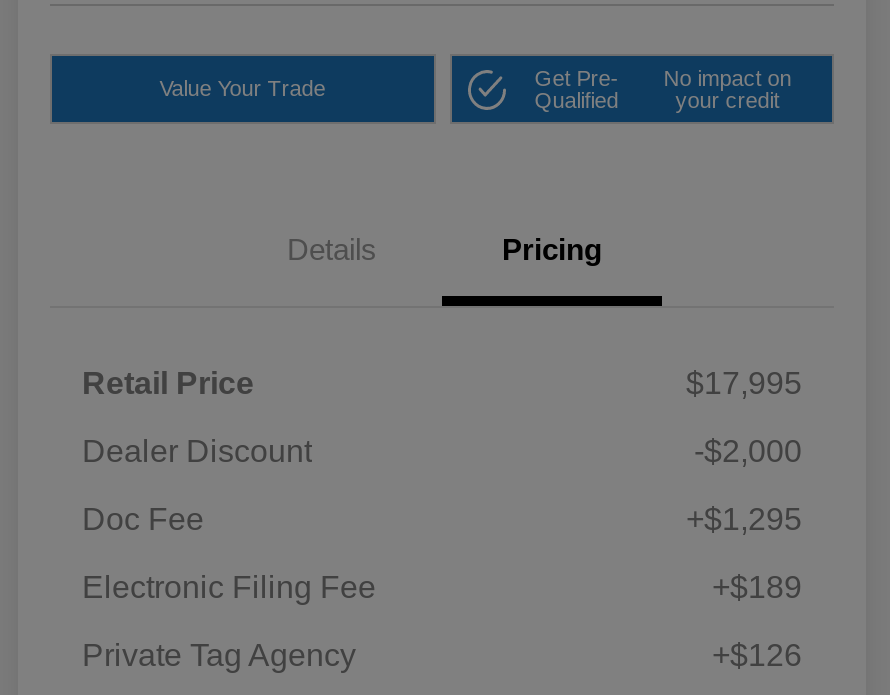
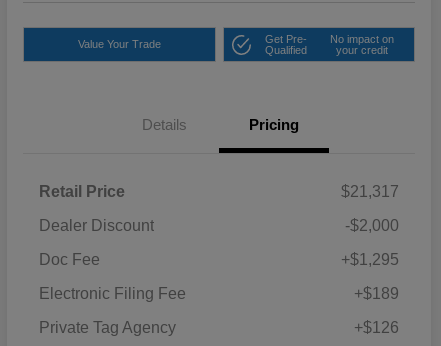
[686,367,802,401] $17,995 -> [341,183,399,200] $21,317

